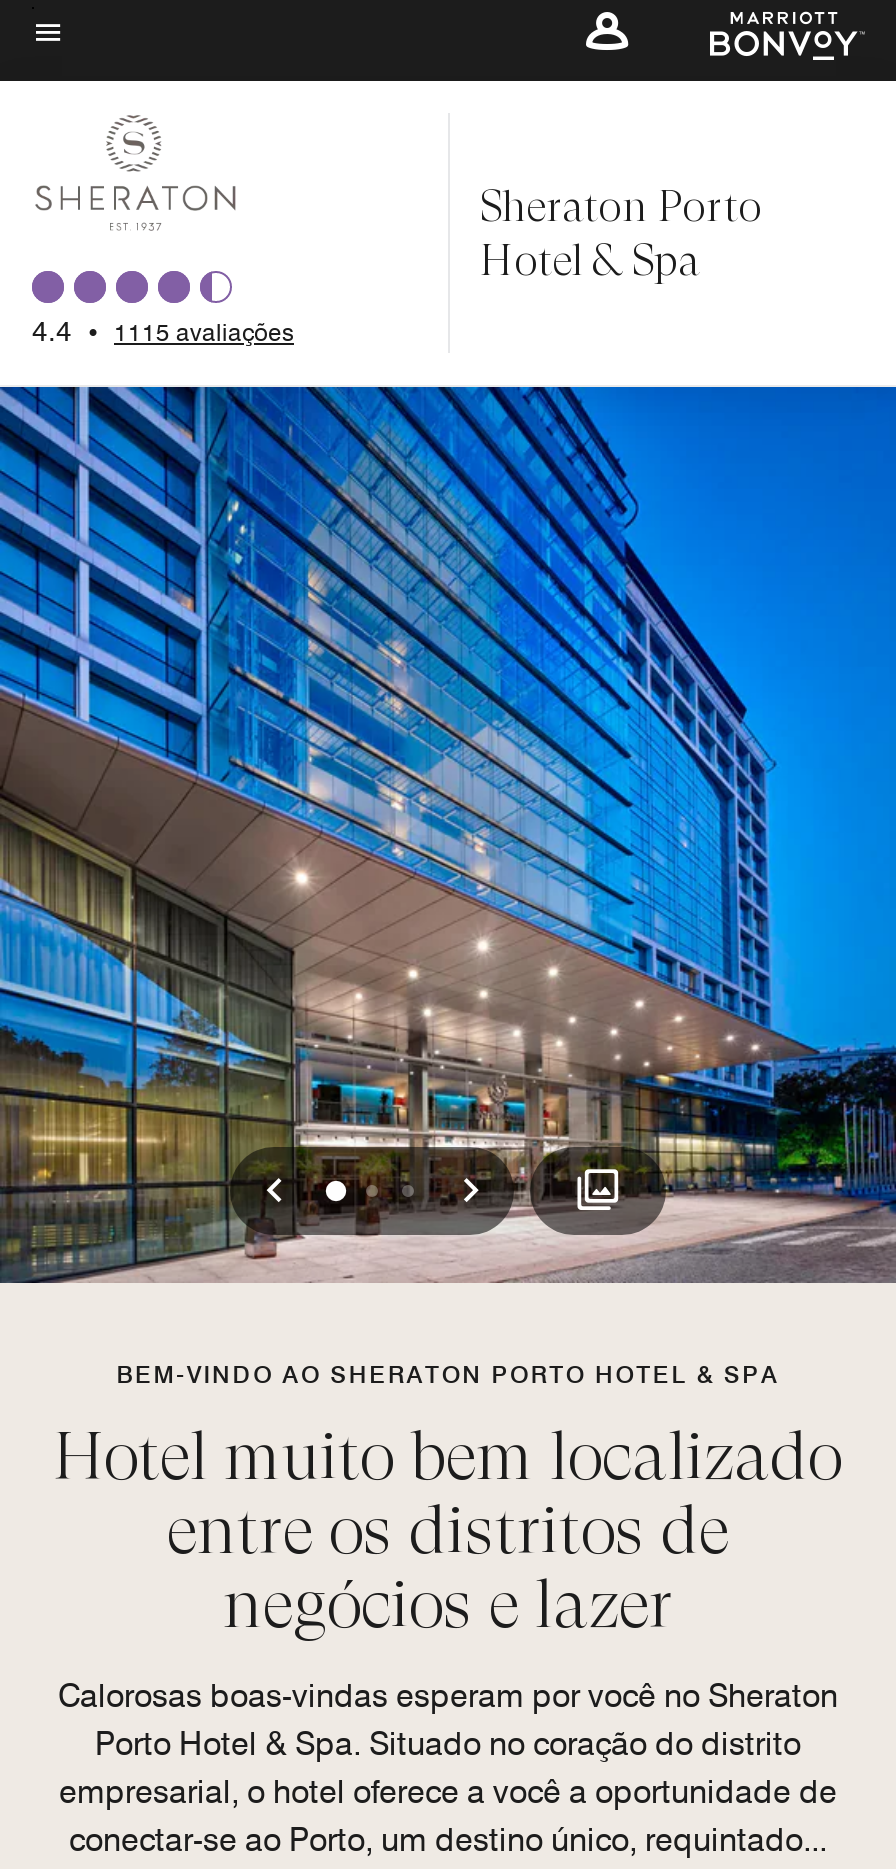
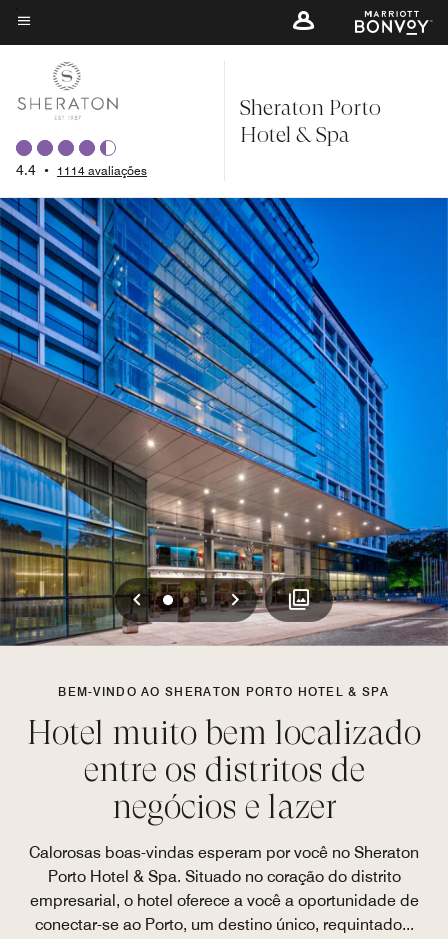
[32,315,294,347] 4.4 • 1115 avaliações -> [16,162,147,178] 4.4 • 1114 avaliações

